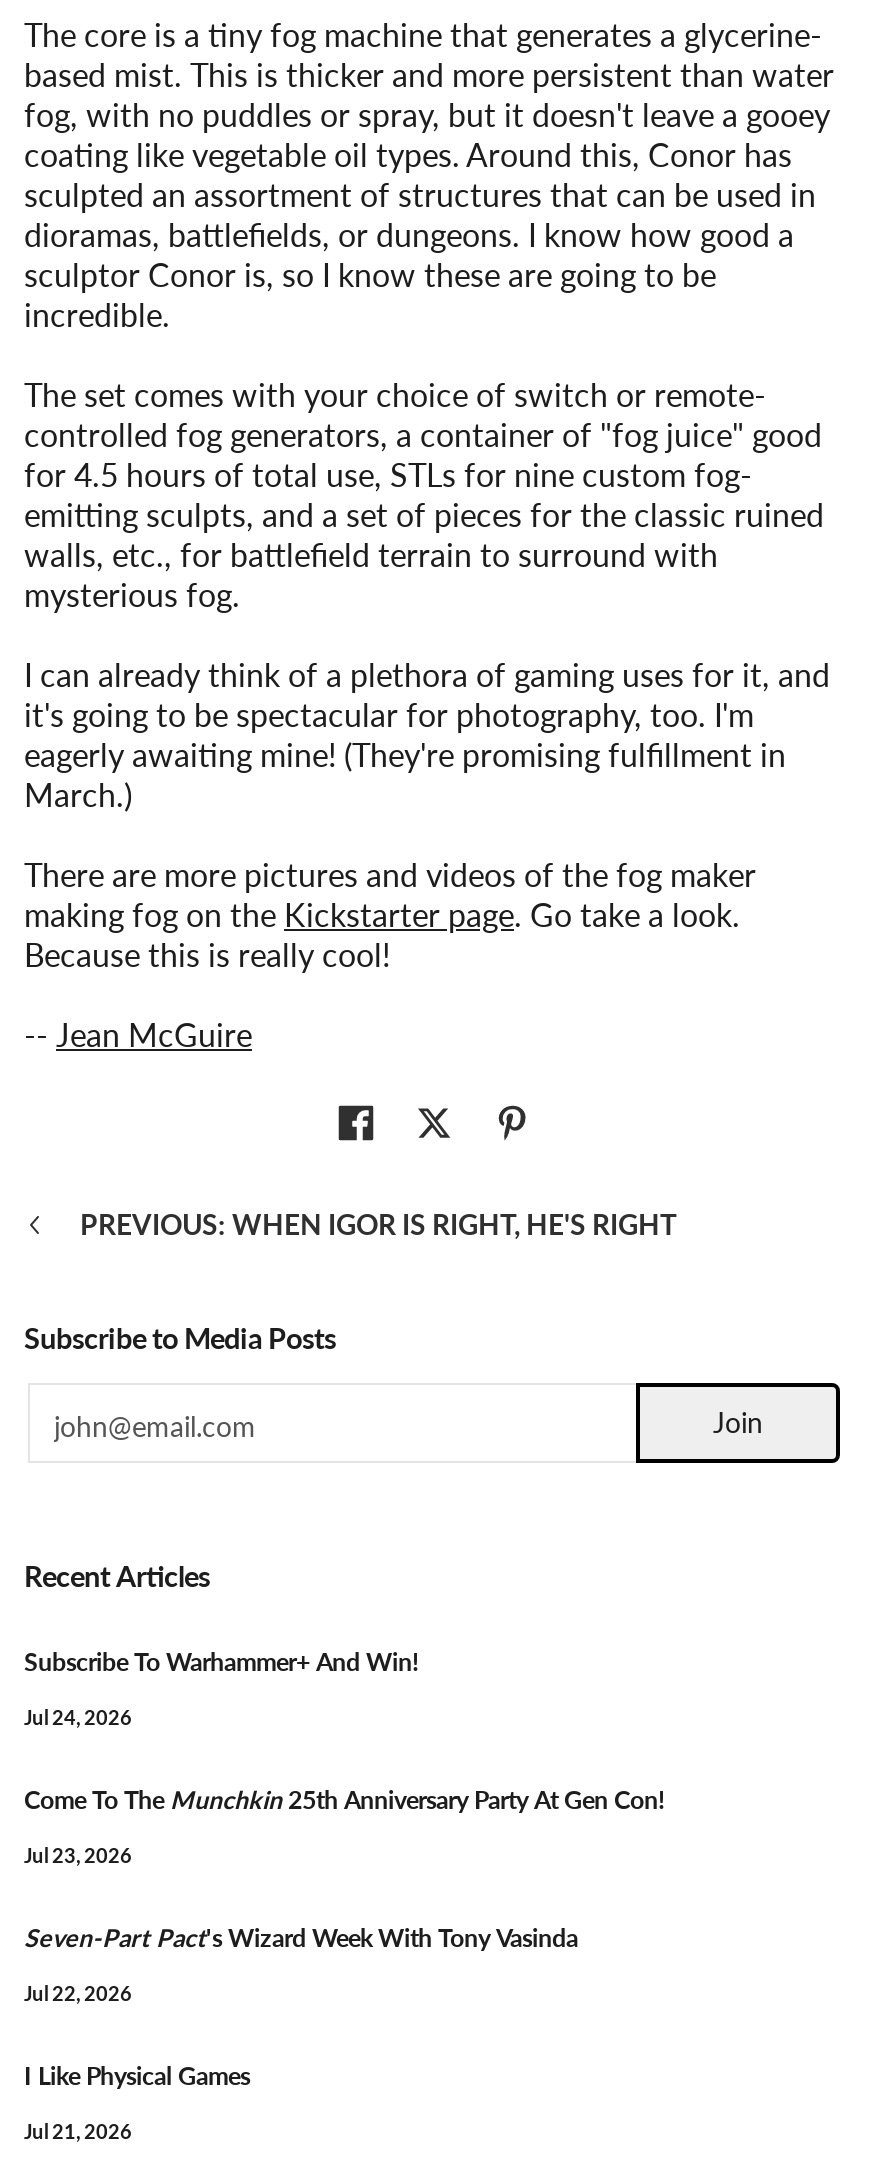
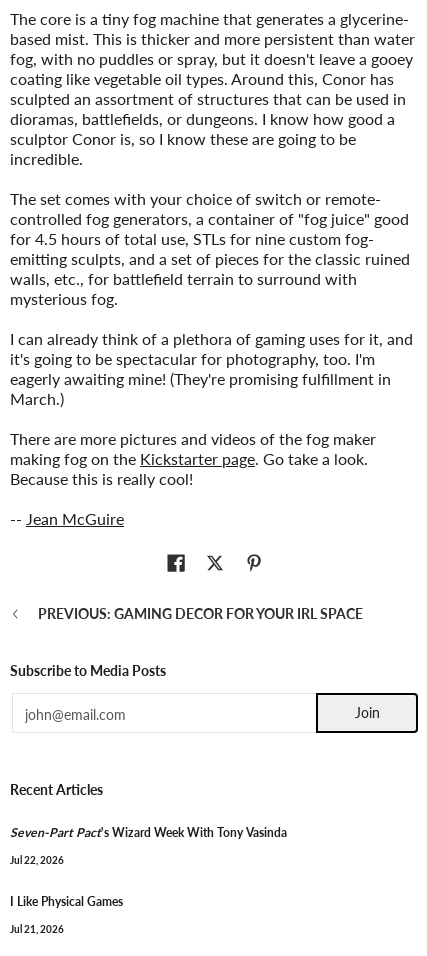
[80,1207,676,1241] PREVIOUS: WHEN IGOR IS RIGHT, HE'S RIGHT -> [38,605,363,622] PREVIOUS: GAMING DECOR FOR YOUR IRL SPACE
[24,1647,664,1867] Subscribe To Warhammer+ And Win! | Jul 24, 2026 | Come To The Munchkin 25th Anniversary Party At Gen Con! | Jul 23, 2026 -> none

